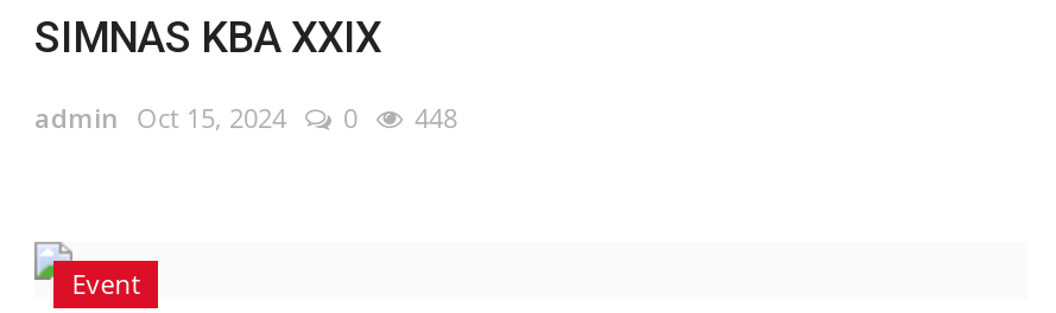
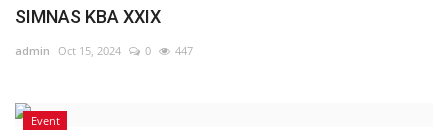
[34,99,457,134] admin Oct 15, 2024 0 448 -> [15,43,193,58] admin Oct 15, 2024 0 447

